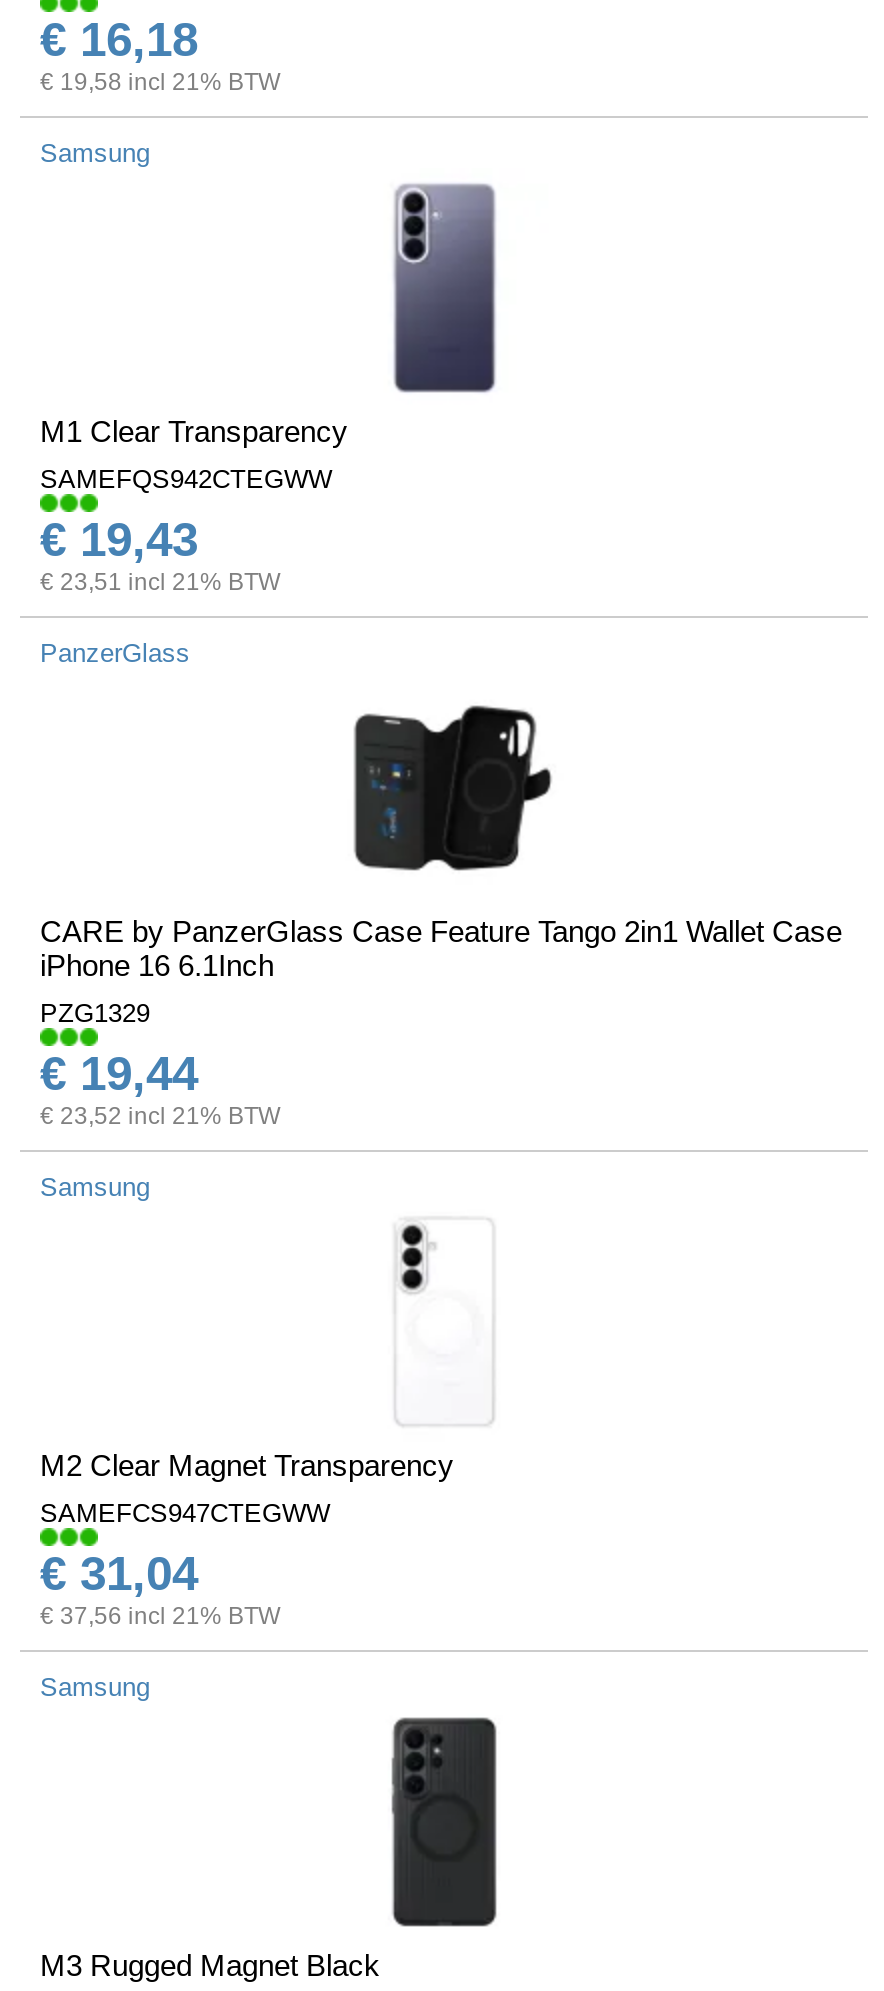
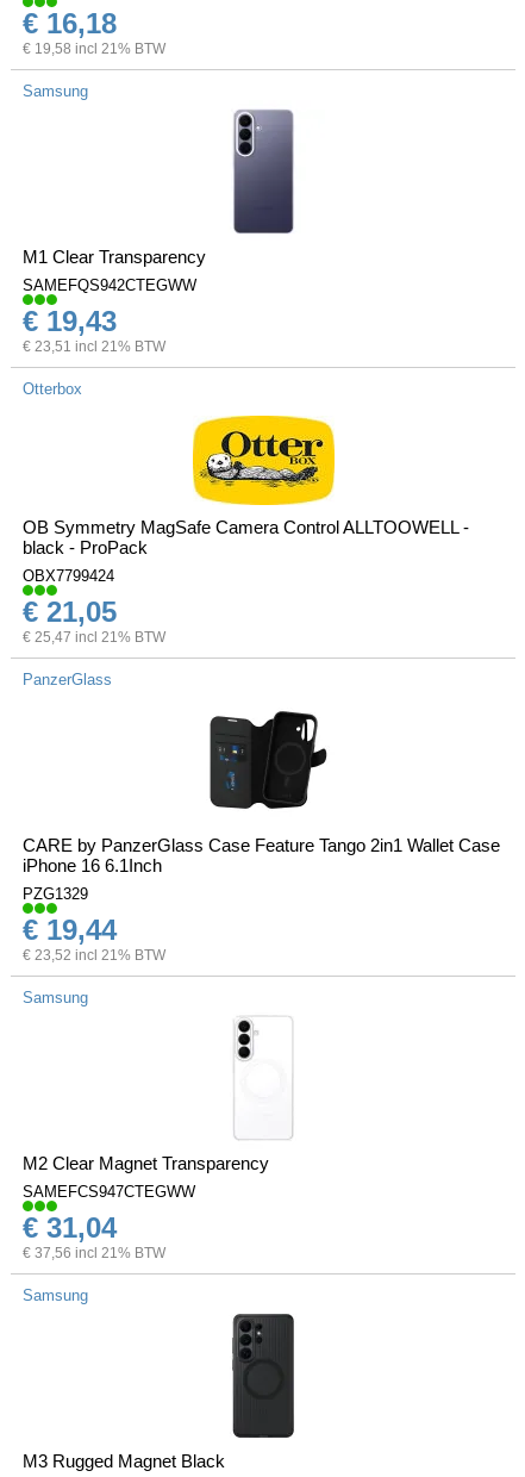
none -> [23,380,82,398] Otterbox
none -> [23,415,469,646] [image] | OB Symmetry MagSafe Camera Control ALLTOOWELL - | black - ProPack | OBX7799424 | € 21,05 | € 25,47 incl 21% BTW

